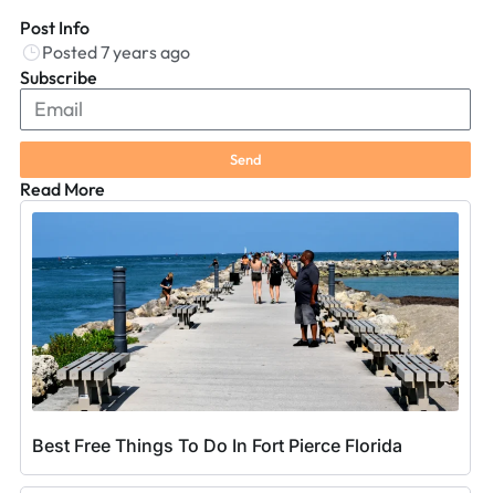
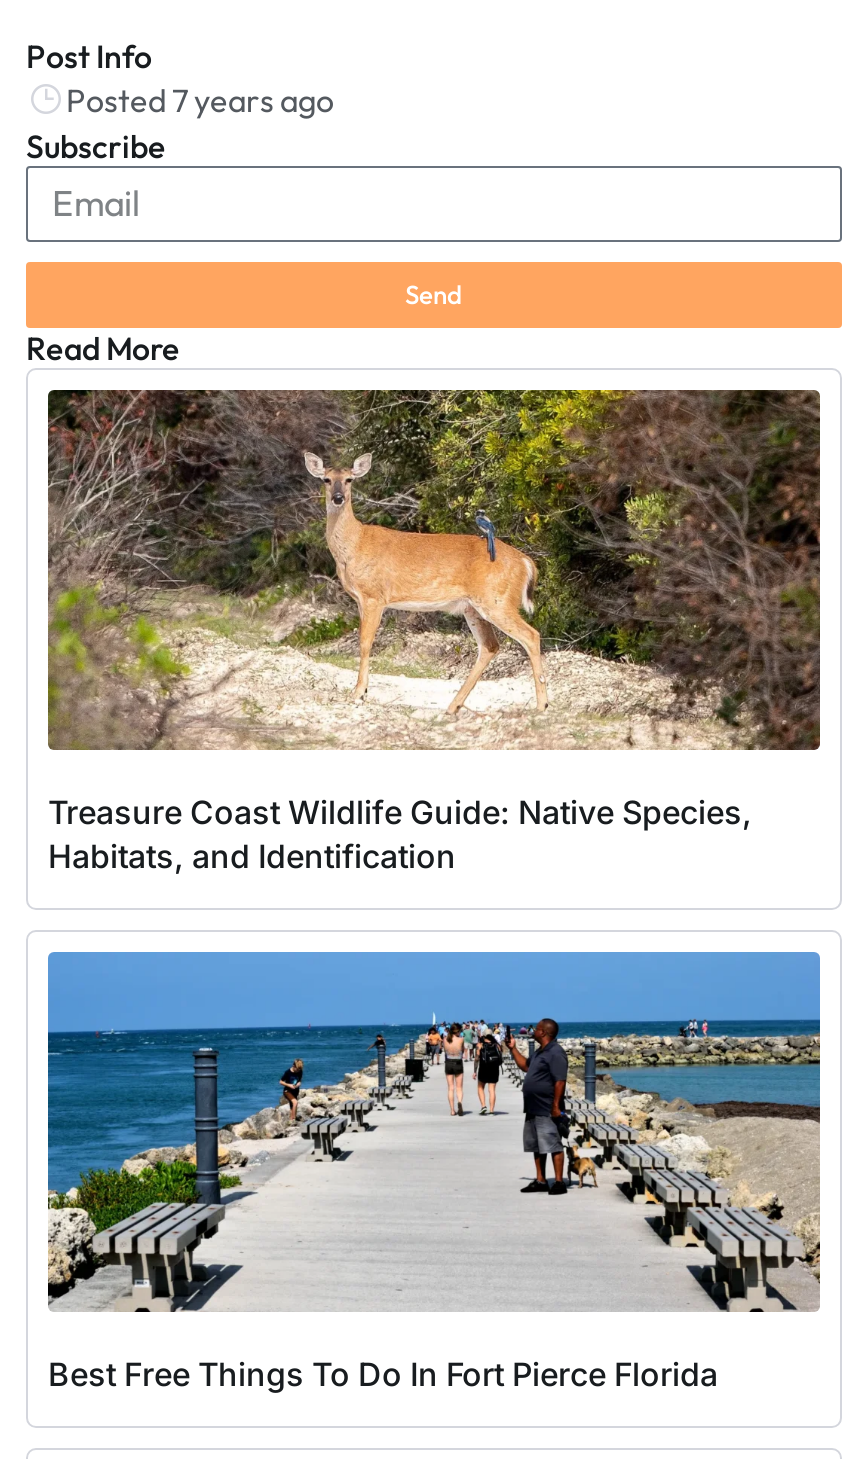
none -> [46,387,822,876] [image] | Treasure Coast Wildlife Guide: Native Species, | Habitats, and Identification

